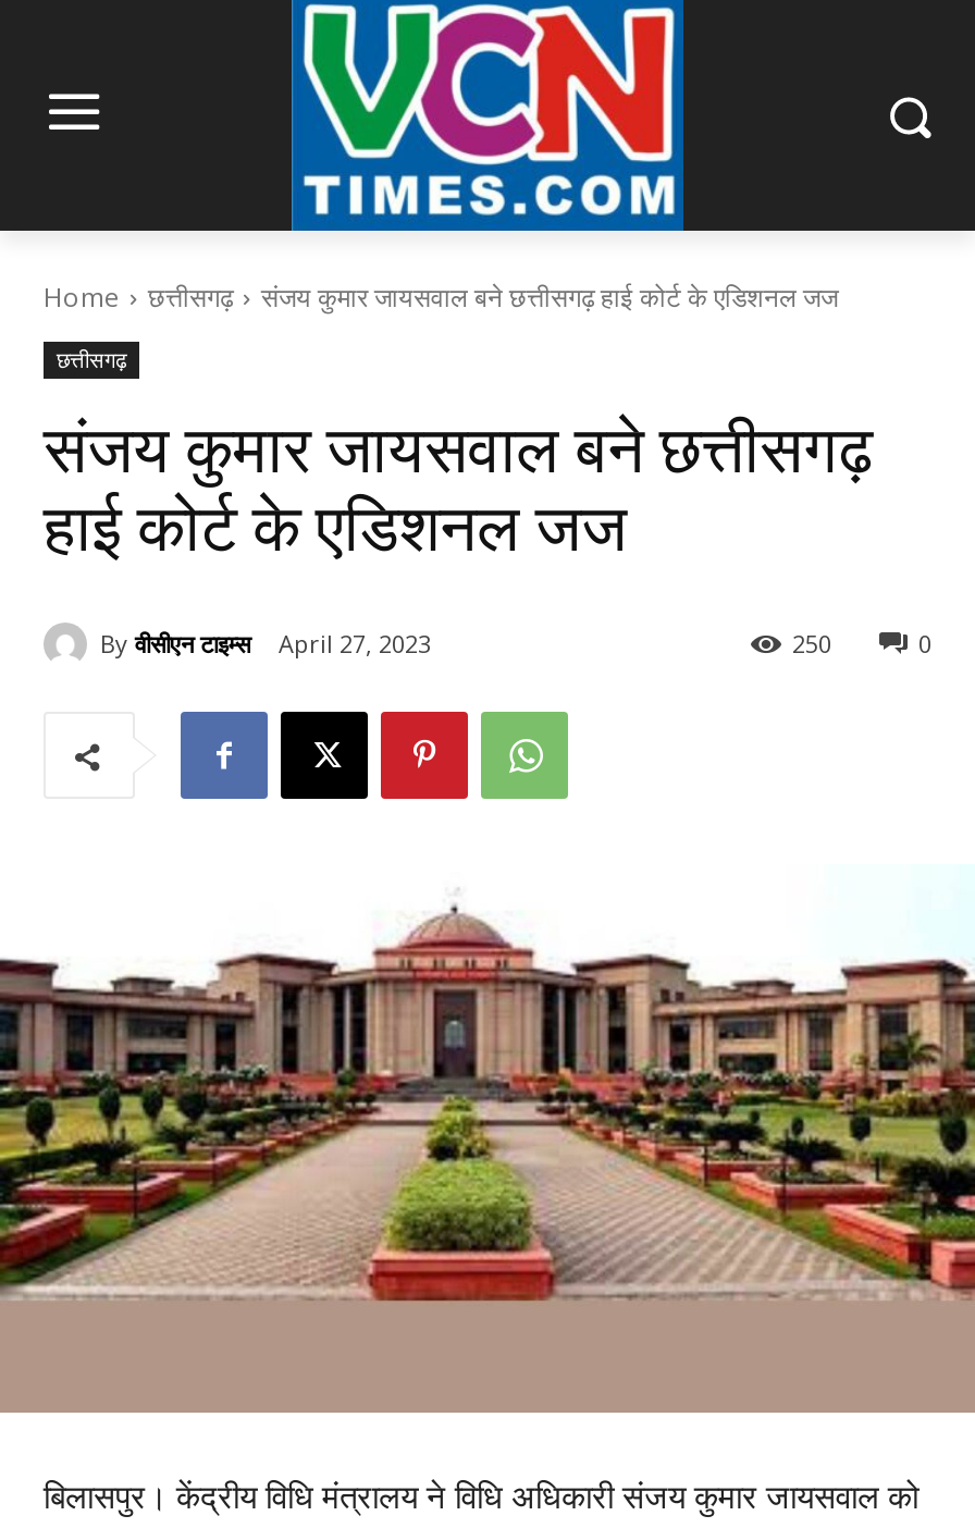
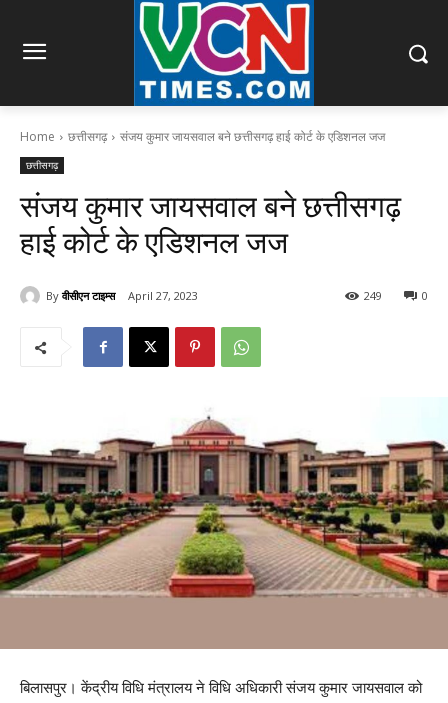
[792,627,831,660] 250 -> [364,288,382,303] 249

